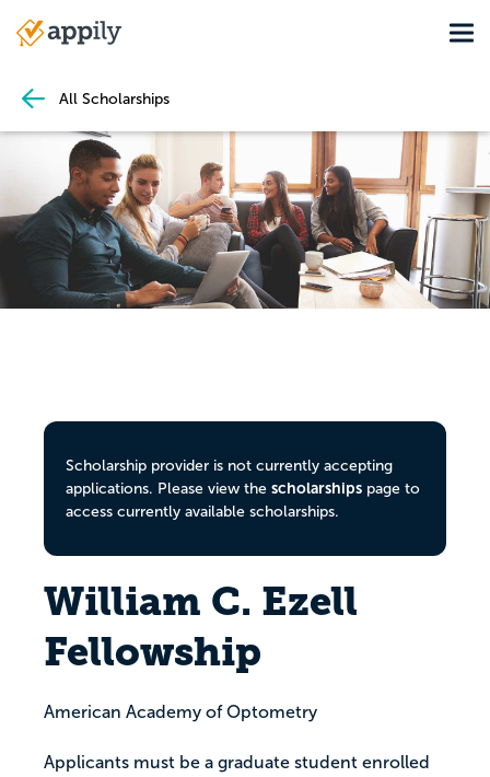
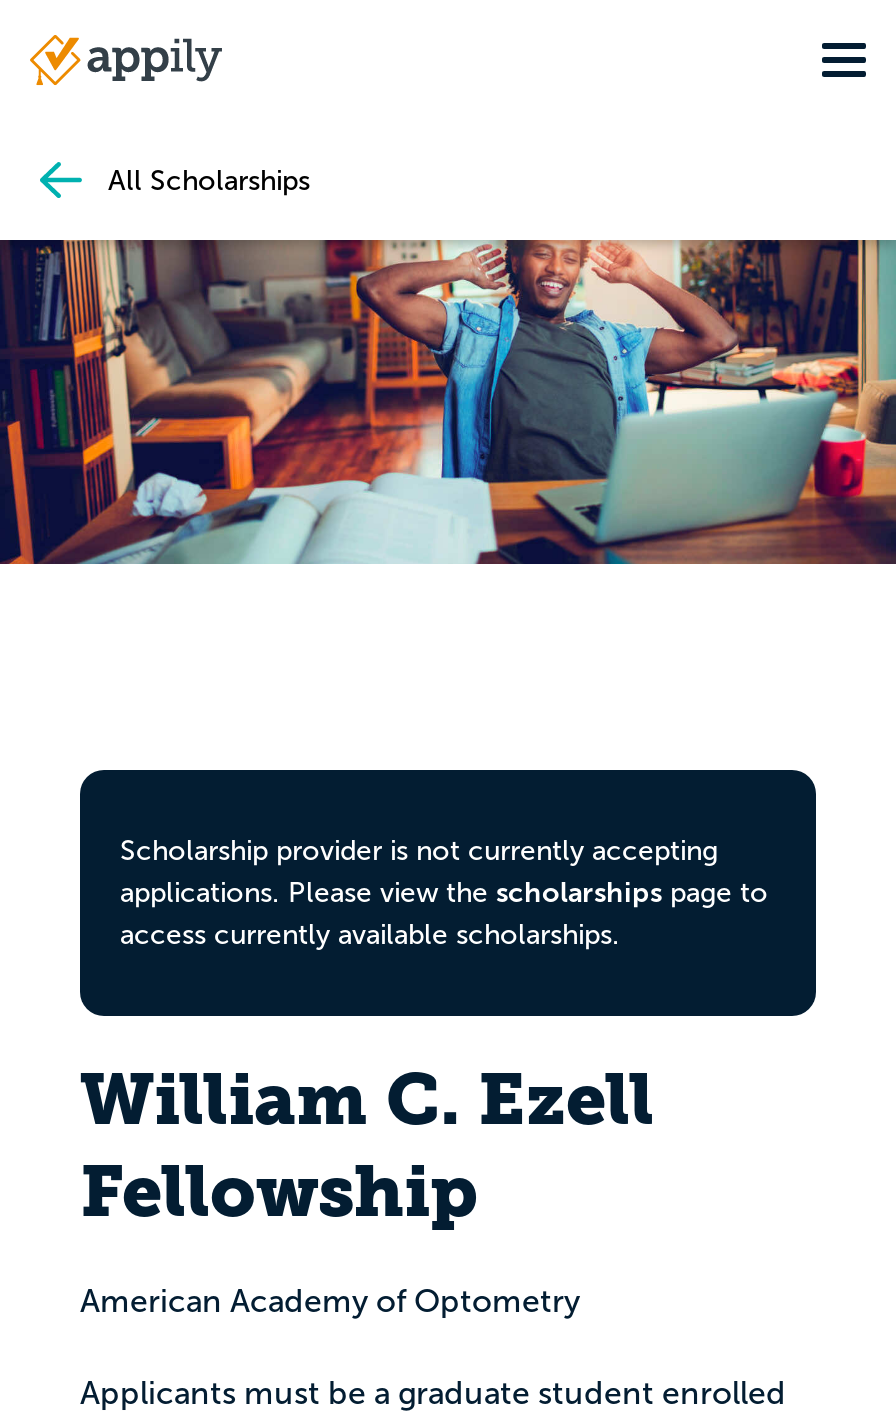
[3,130,487,310] [image] -> [6,238,890,566] [image]

